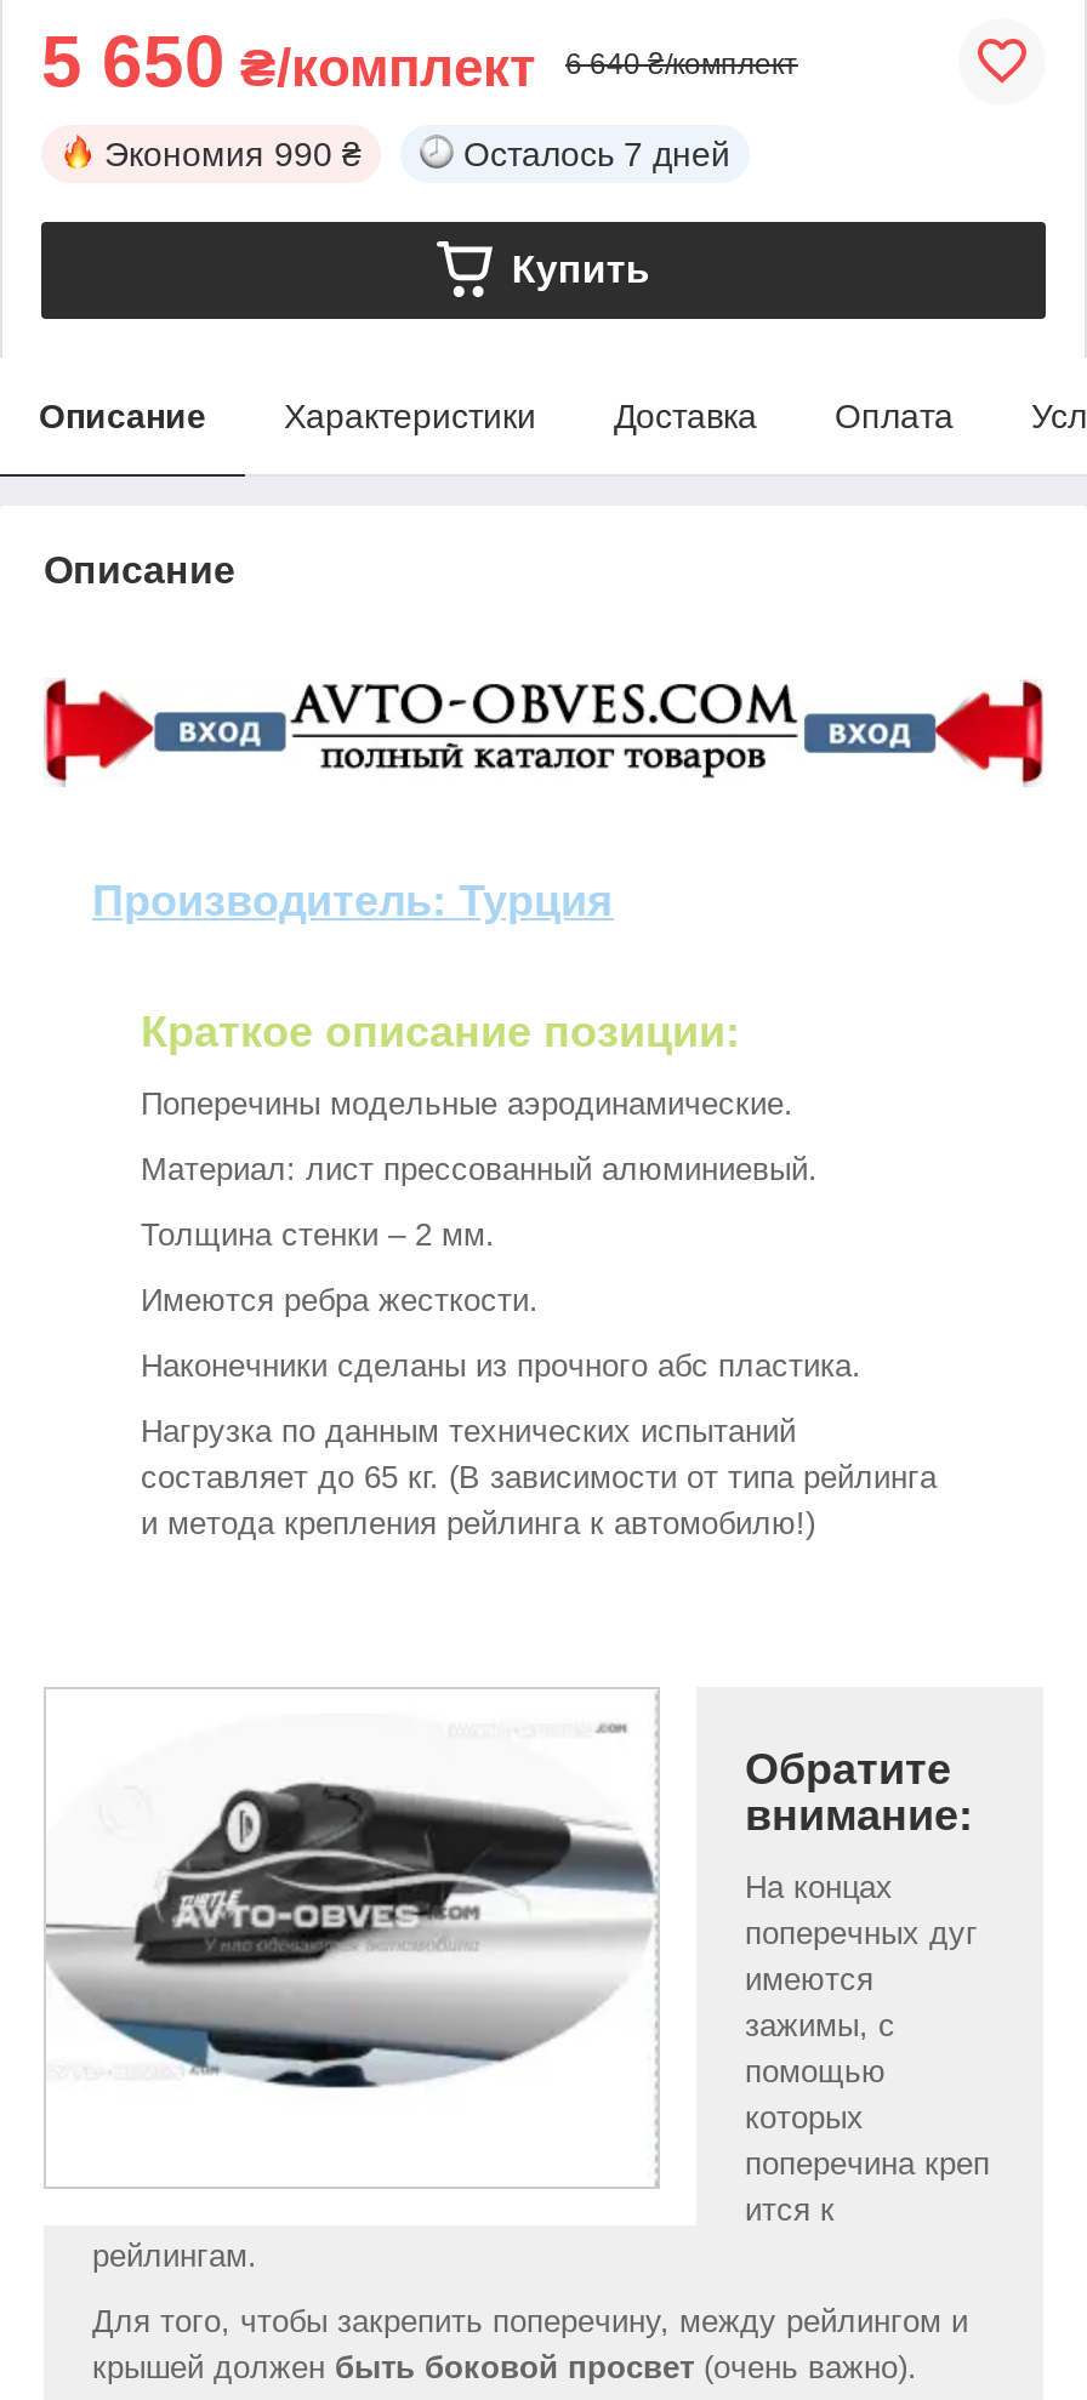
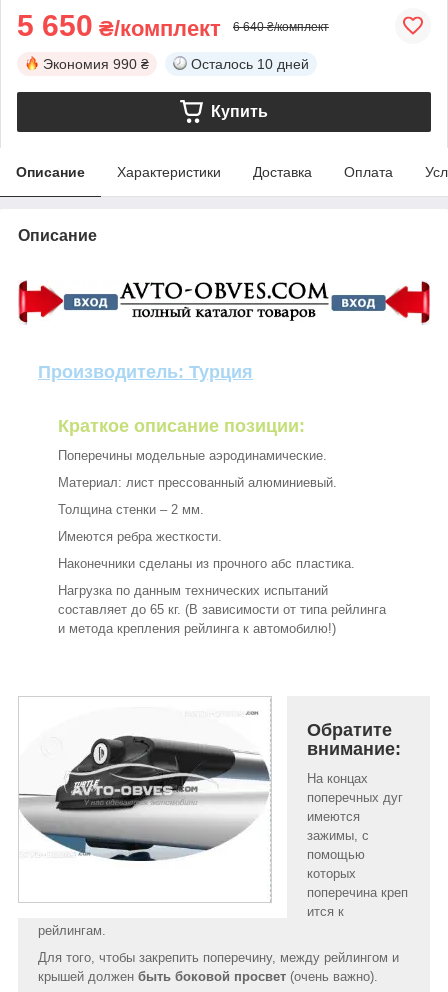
[463,134,730,173] Осталось 7 дней -> [191,56,309,72] Осталось 10 дней

